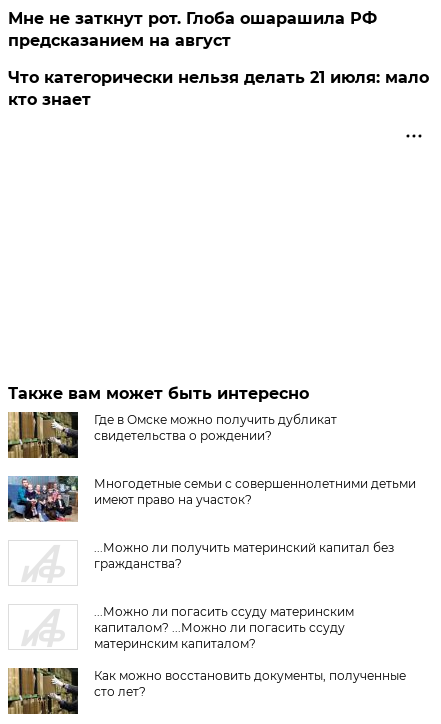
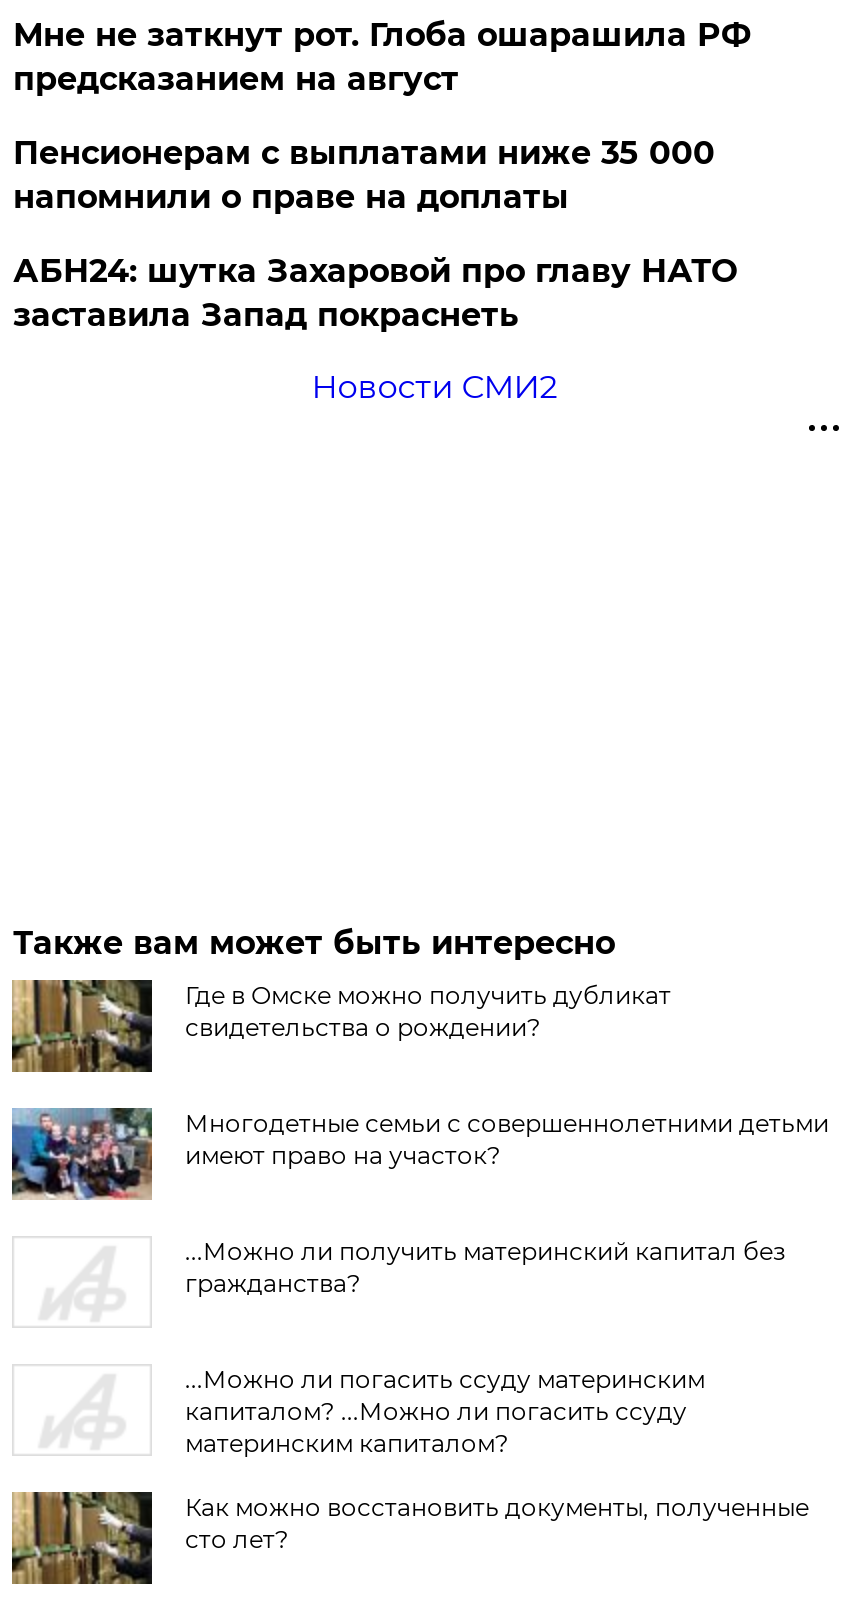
[8,68,429,109] Что категорически нельзя делать 21 июля: мало | кто знает -> [13,134,737,406] Пенсионерам с выплатами ниже 35 000 | напомнили о праве на доплаты | АБН24: шутка Захаровой про главу НАТО | заставила Запад покраснеть | Новости СМИ2

